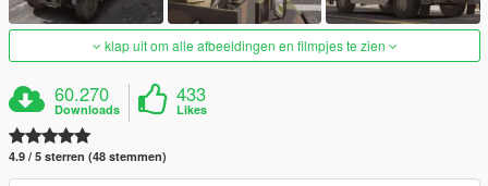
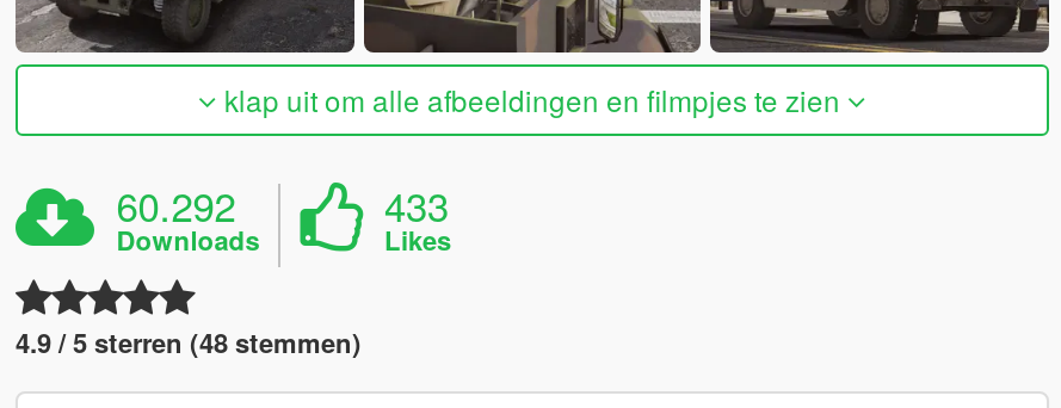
[55,80,109,106] 60.270 -> [116,176,236,233] 60.292

